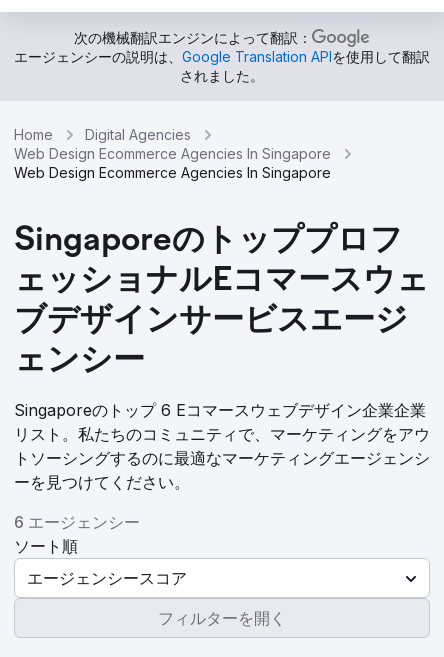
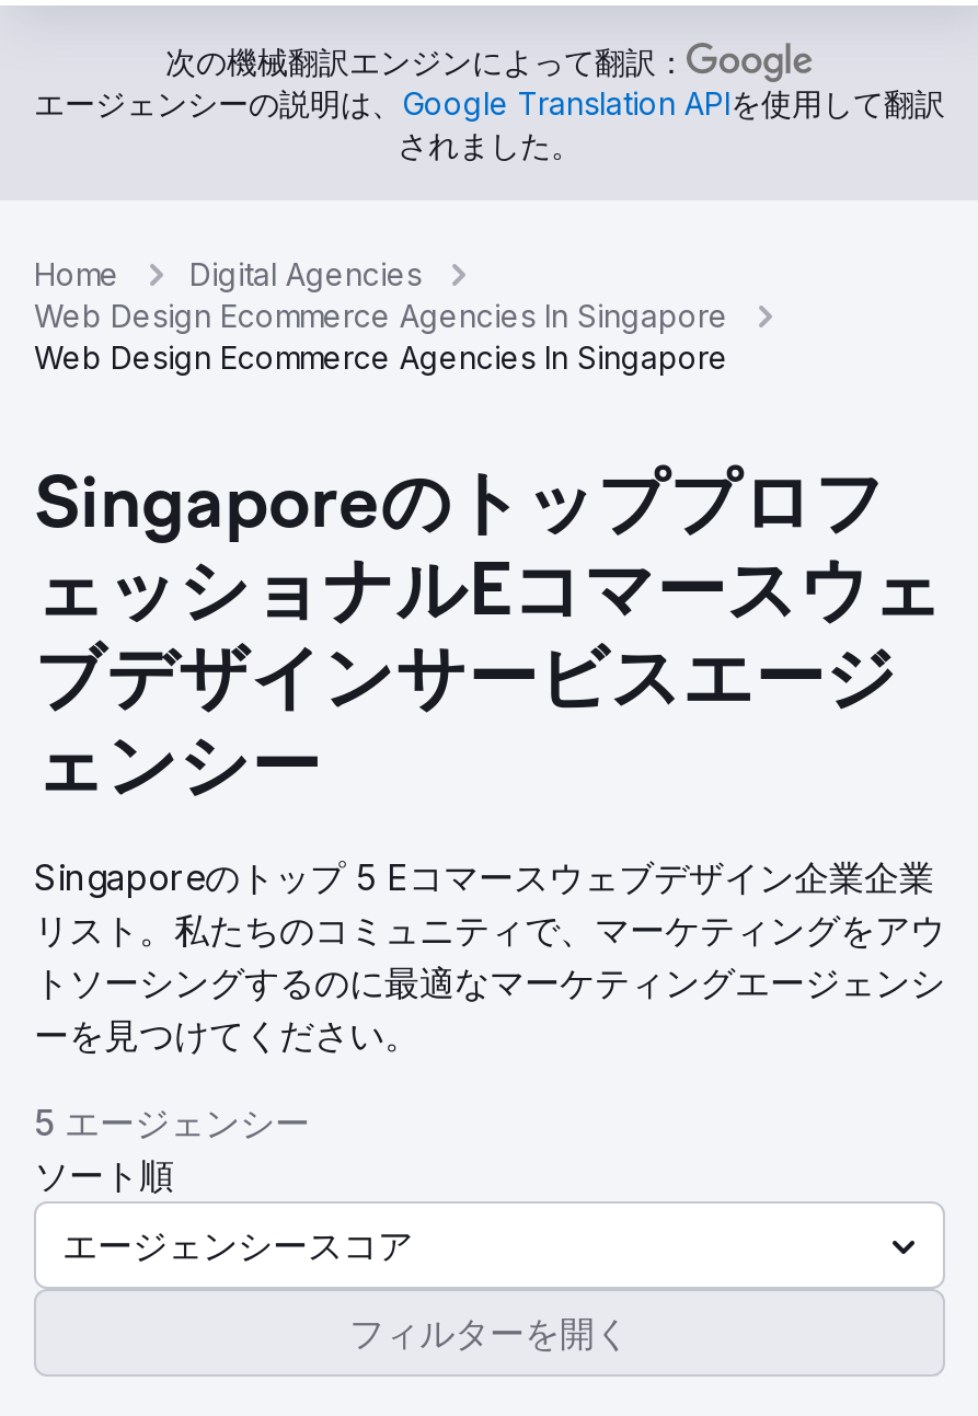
[14,400,426,420] Singaporeのトップ 6 Eコマースウェブデザイン企業企業 -> [34,855,934,899] Singaporeのトップ 5 Eコマースウェブデザイン企業企業
[14,512,140,532] 6 エージェンシー -> [34,1101,310,1144] 5 エージェンシー

